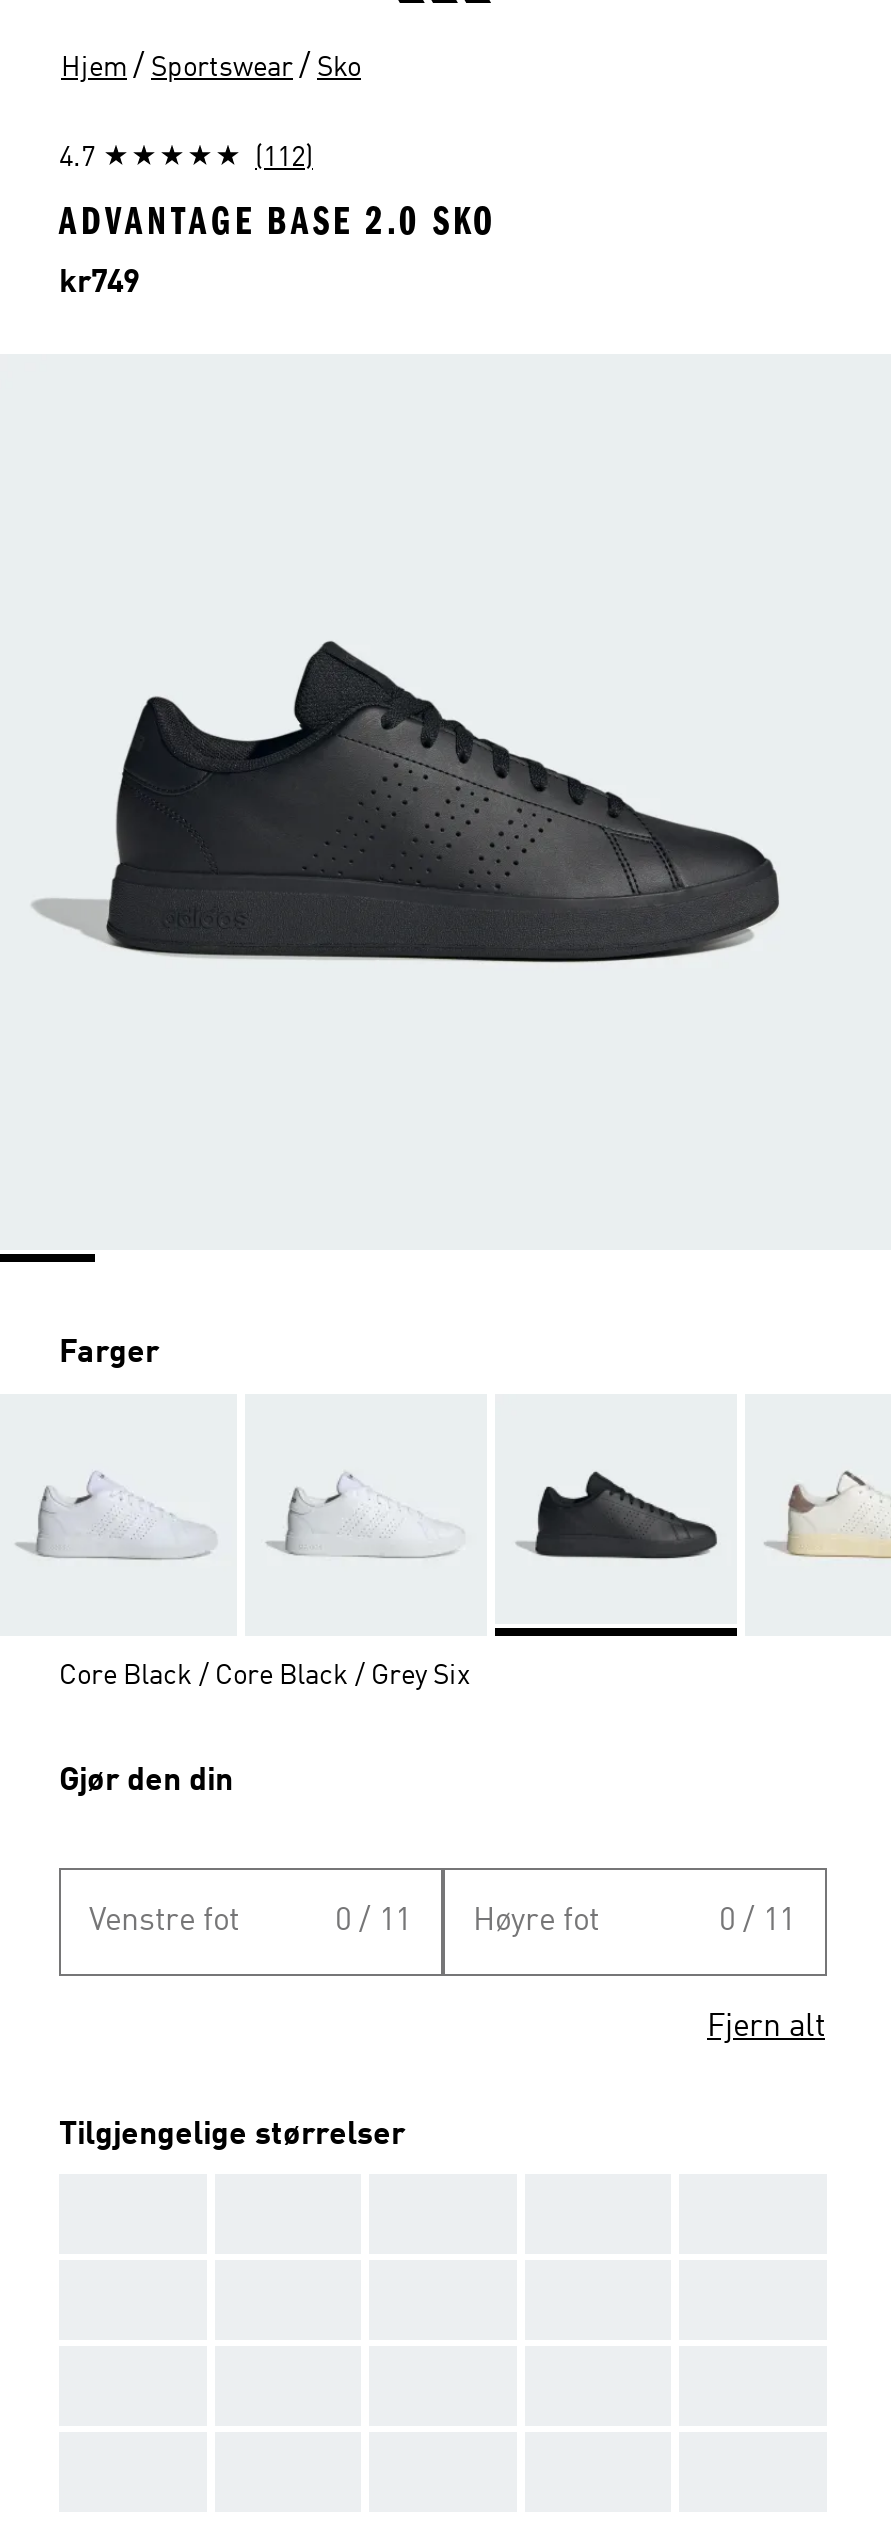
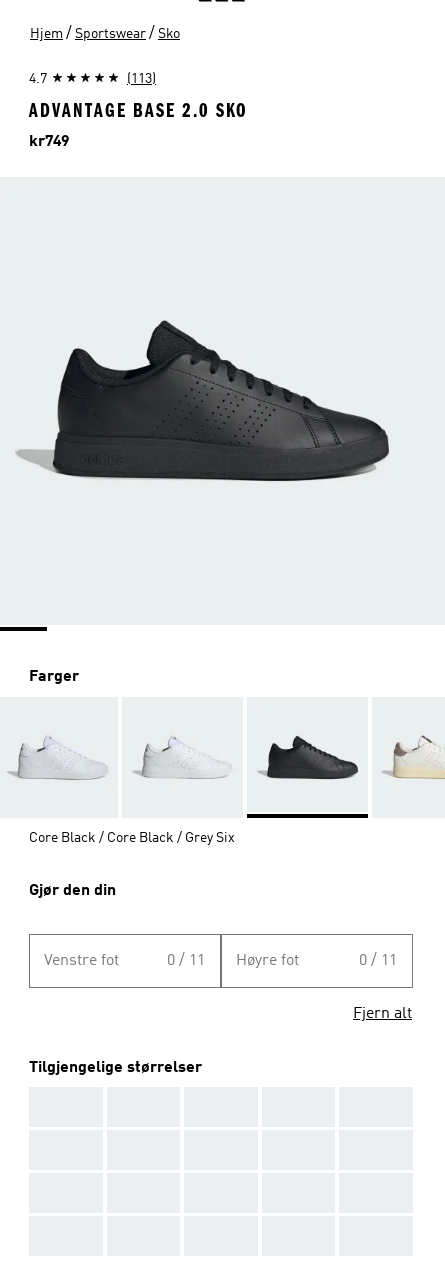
[255,144,313,172] (112) -> [127,72,156,86] (113)

